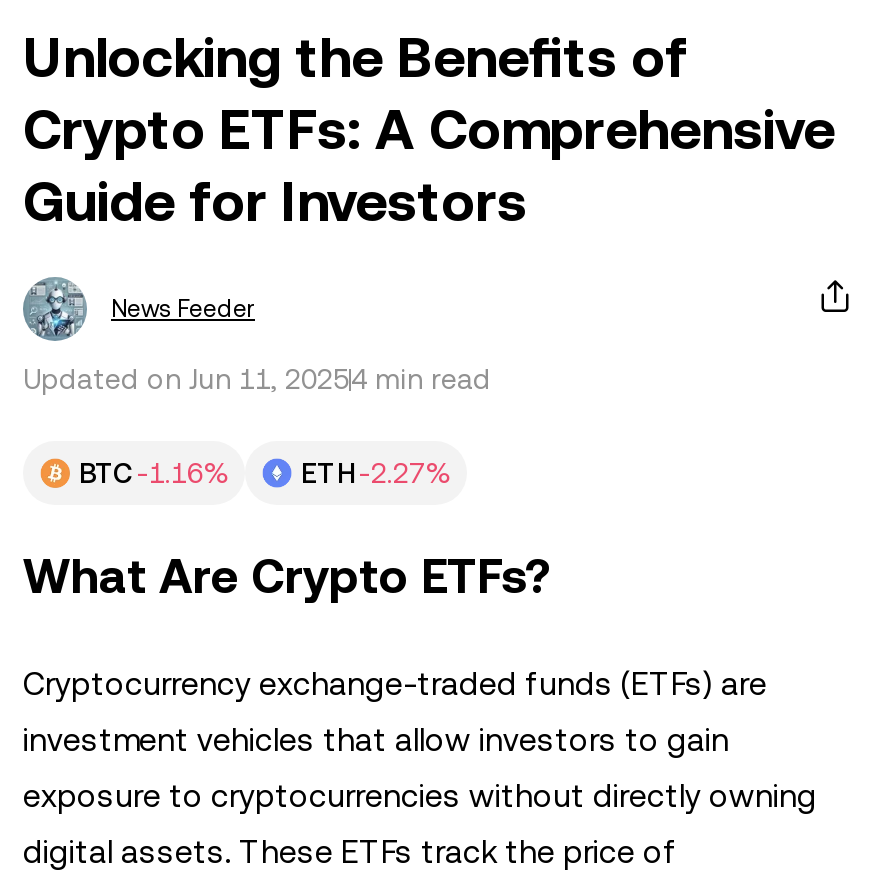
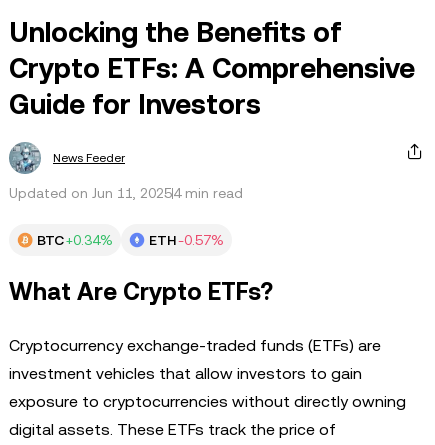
[79,457,229,489] BTC -1.16% -> [37,232,113,248] BTC +0.34%
[301,457,451,489] ETH -2.27% -> [149,232,224,248] ETH -0.57%

